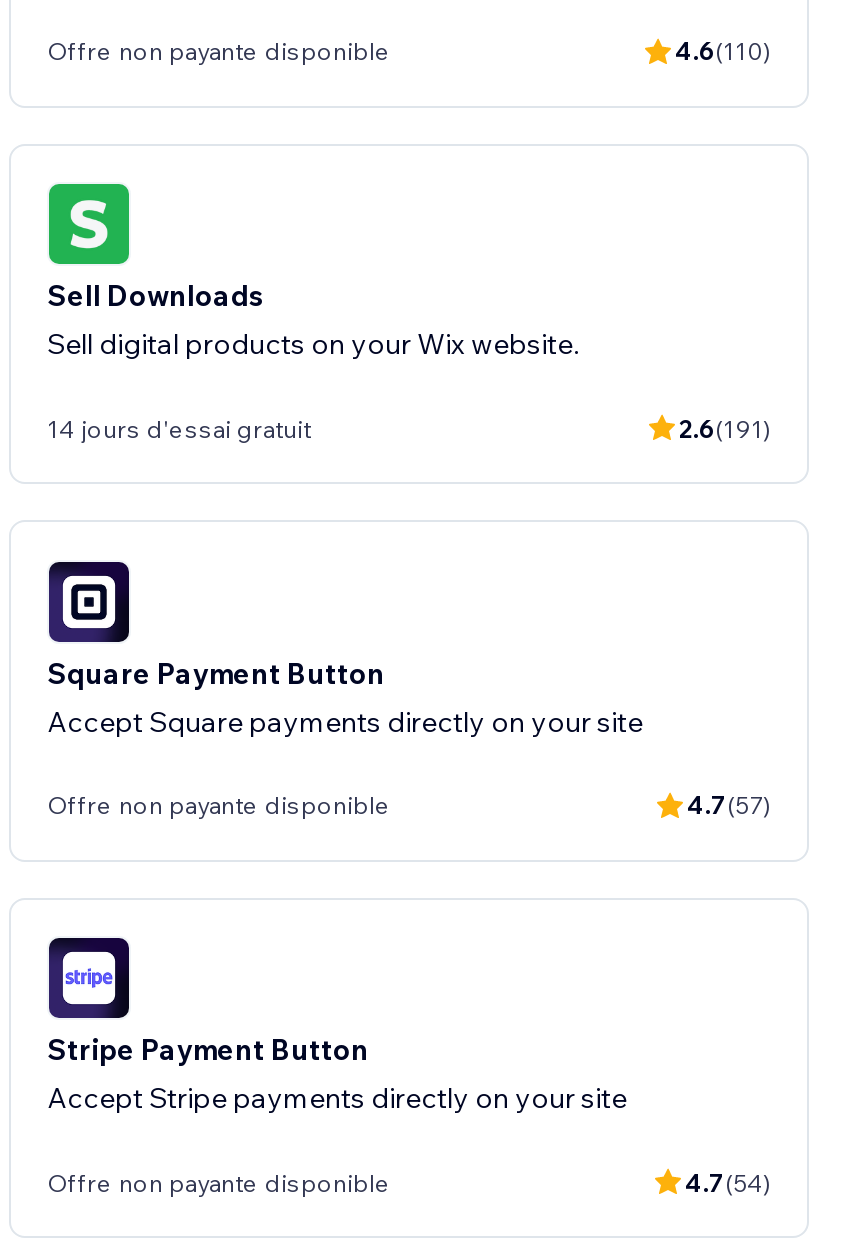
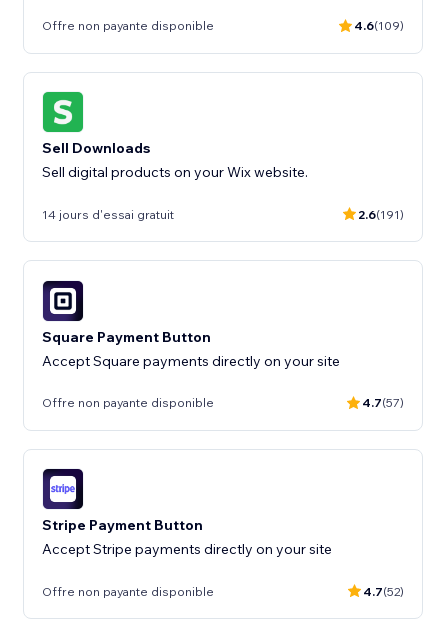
[675,36,771,66] 4.6(110) -> [354,18,404,33] 4.6(109)
[685,1167,771,1197] 4.7(54) -> [363,583,404,598] 4.7(52)

